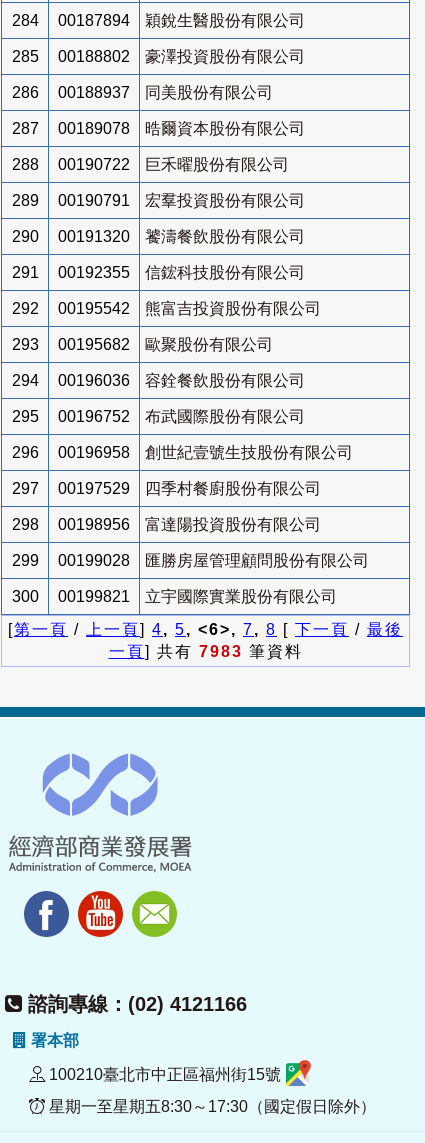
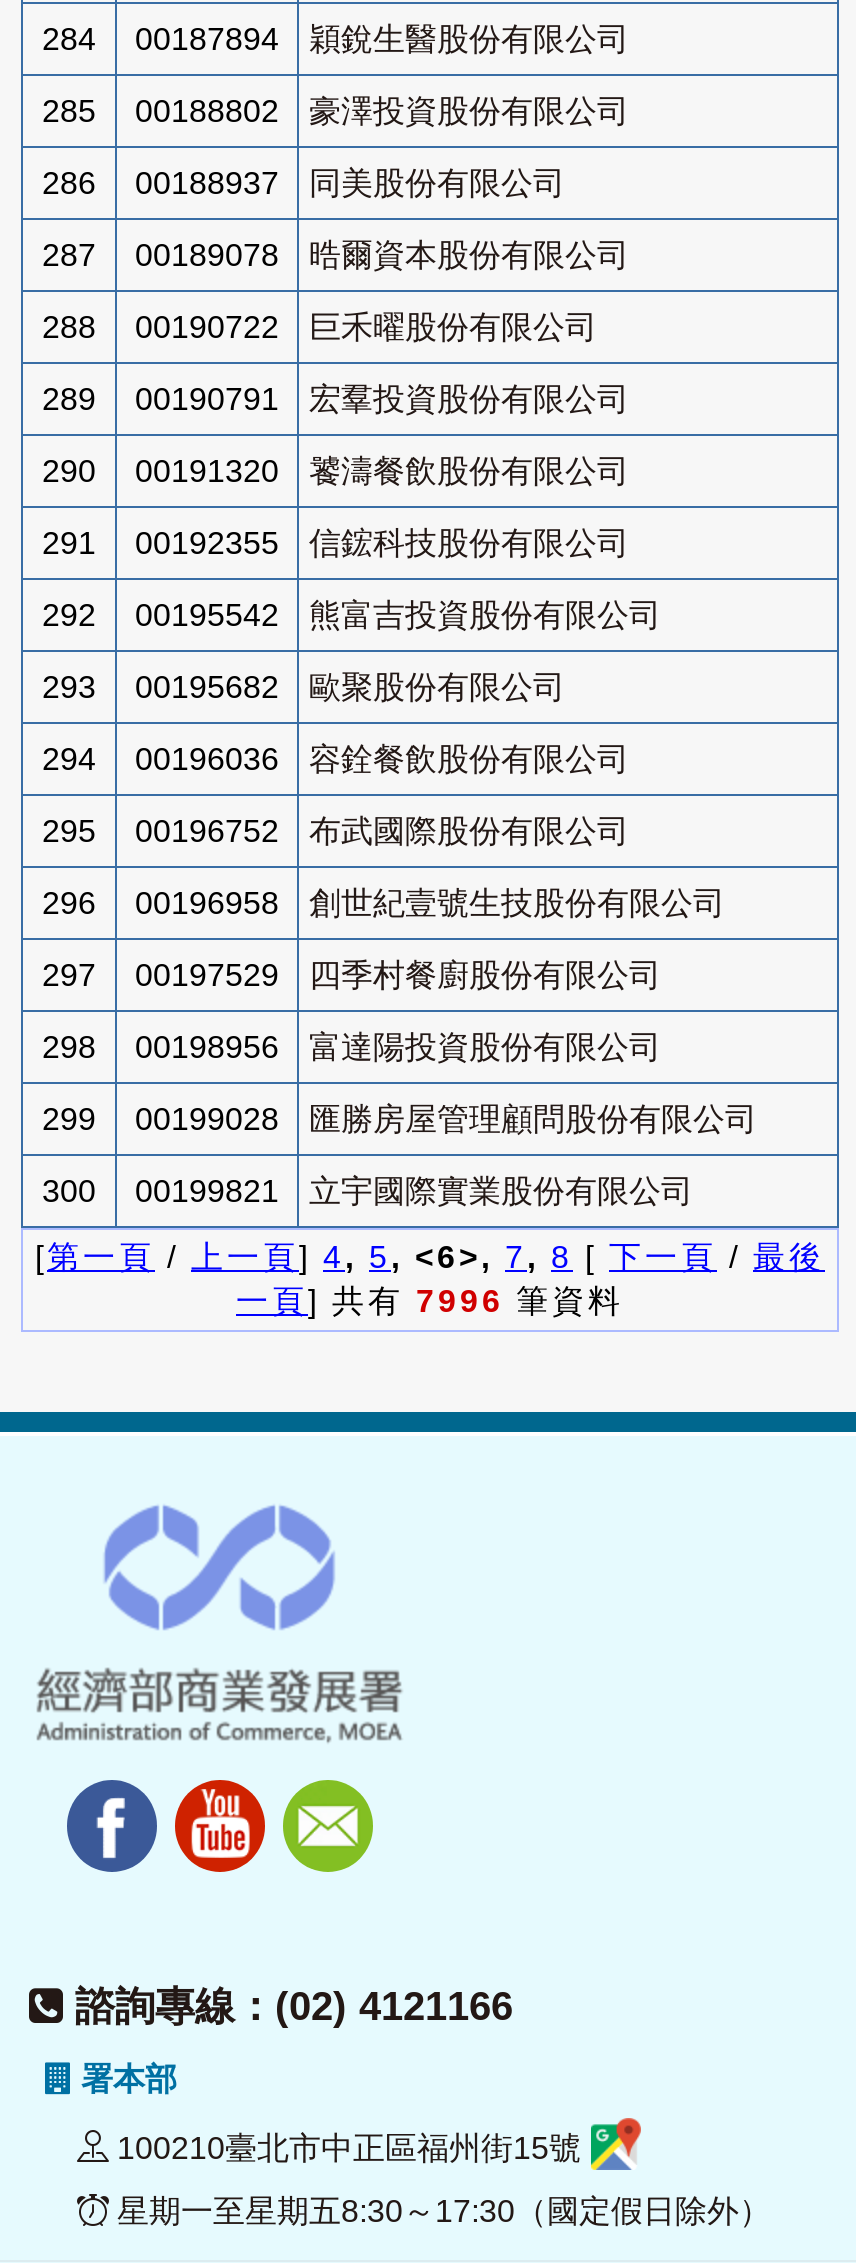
[108,643,302,660] 一頁] 共有7983筆資料 -> [236,1284,624,1318] 一頁] 共有7996筆資料

